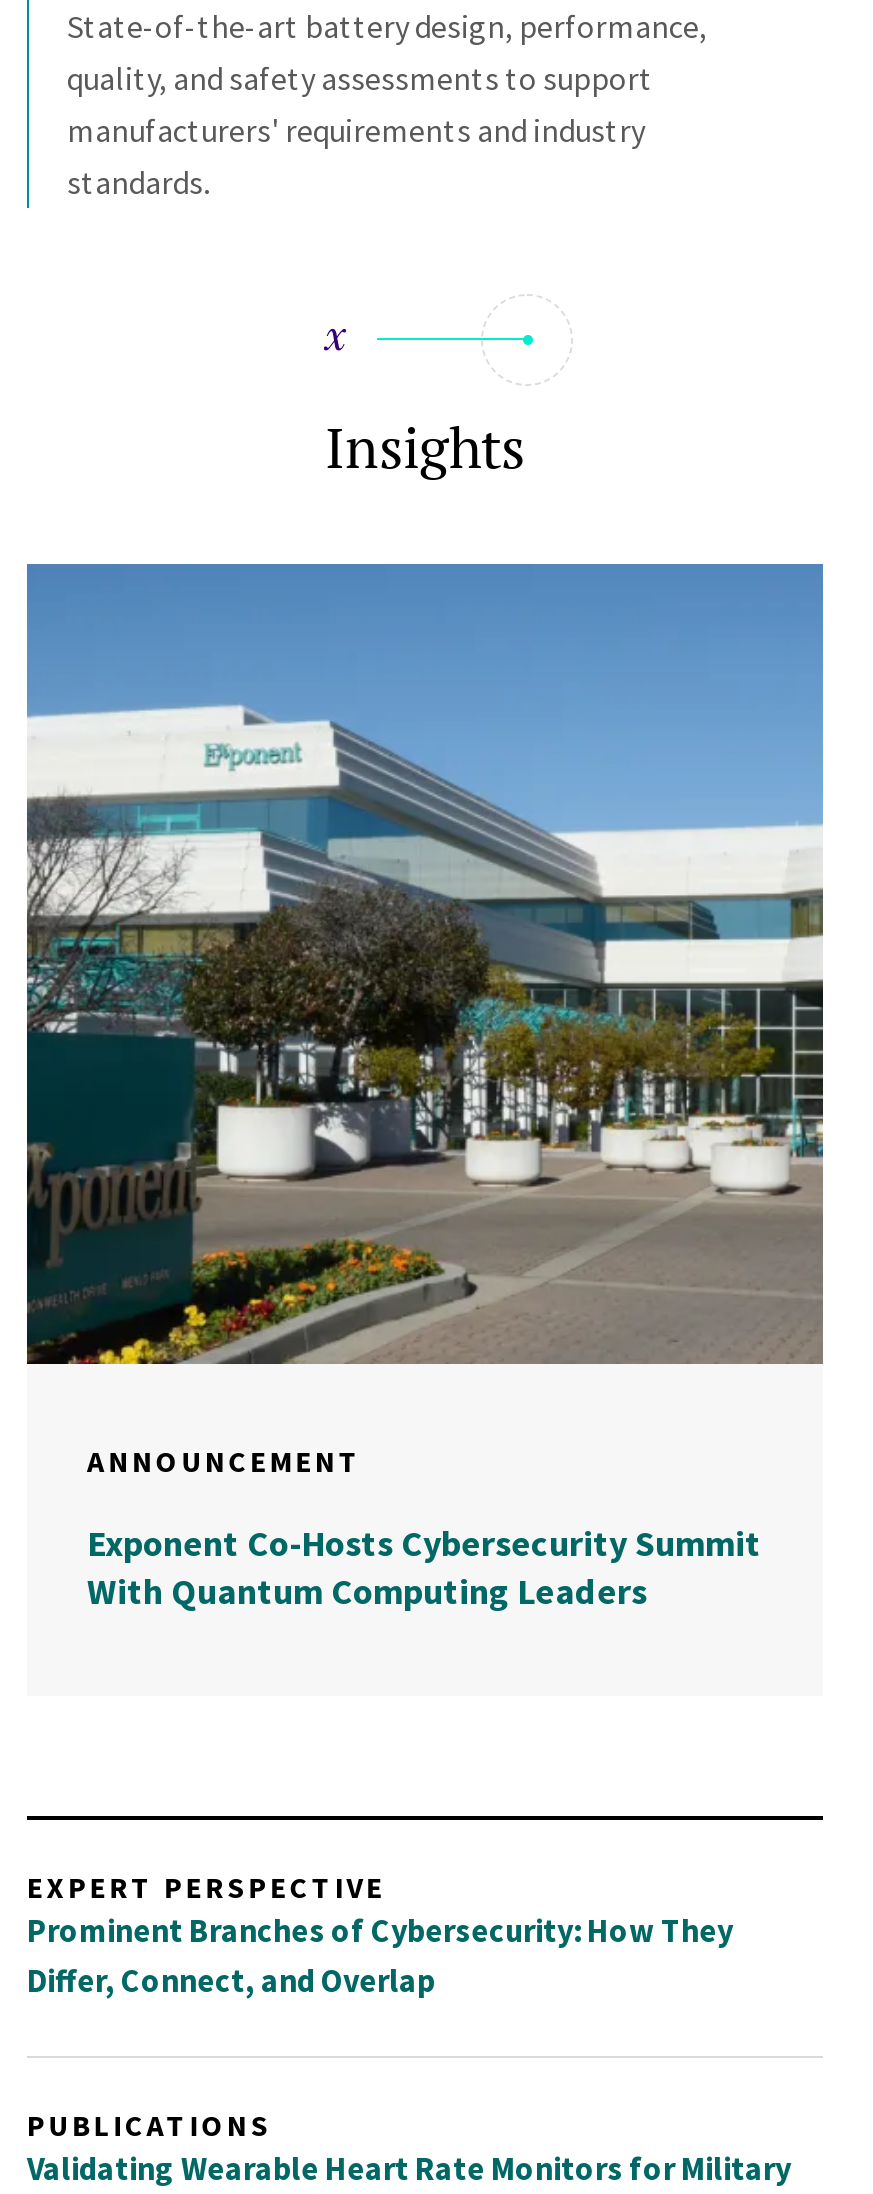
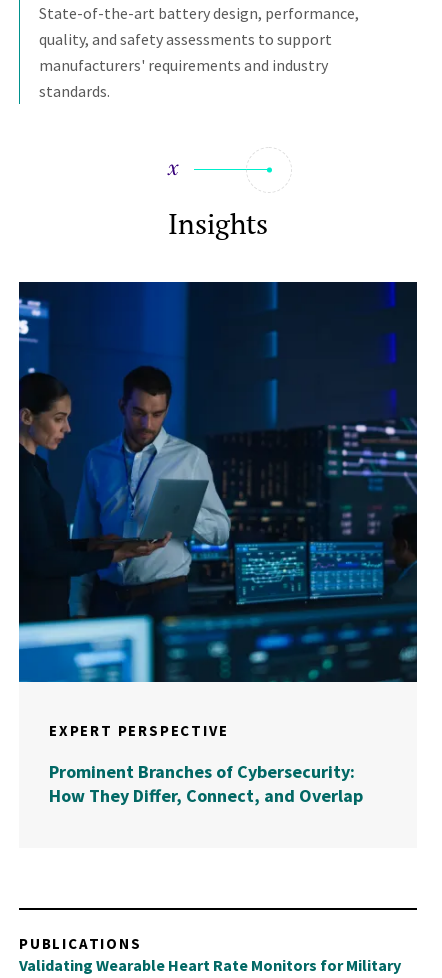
[25,562,825,1366] [image] -> [18,281,418,683] [image]
[87,1442,761,1614] ANNOUNCEMENT | Exponent Co-Hosts Cybersecurity Summit | With Quantum Computing Leaders -> none
moved [27,1868,386,1906] -> [49,721,228,740]: EXPERT PERSPECTIVE

